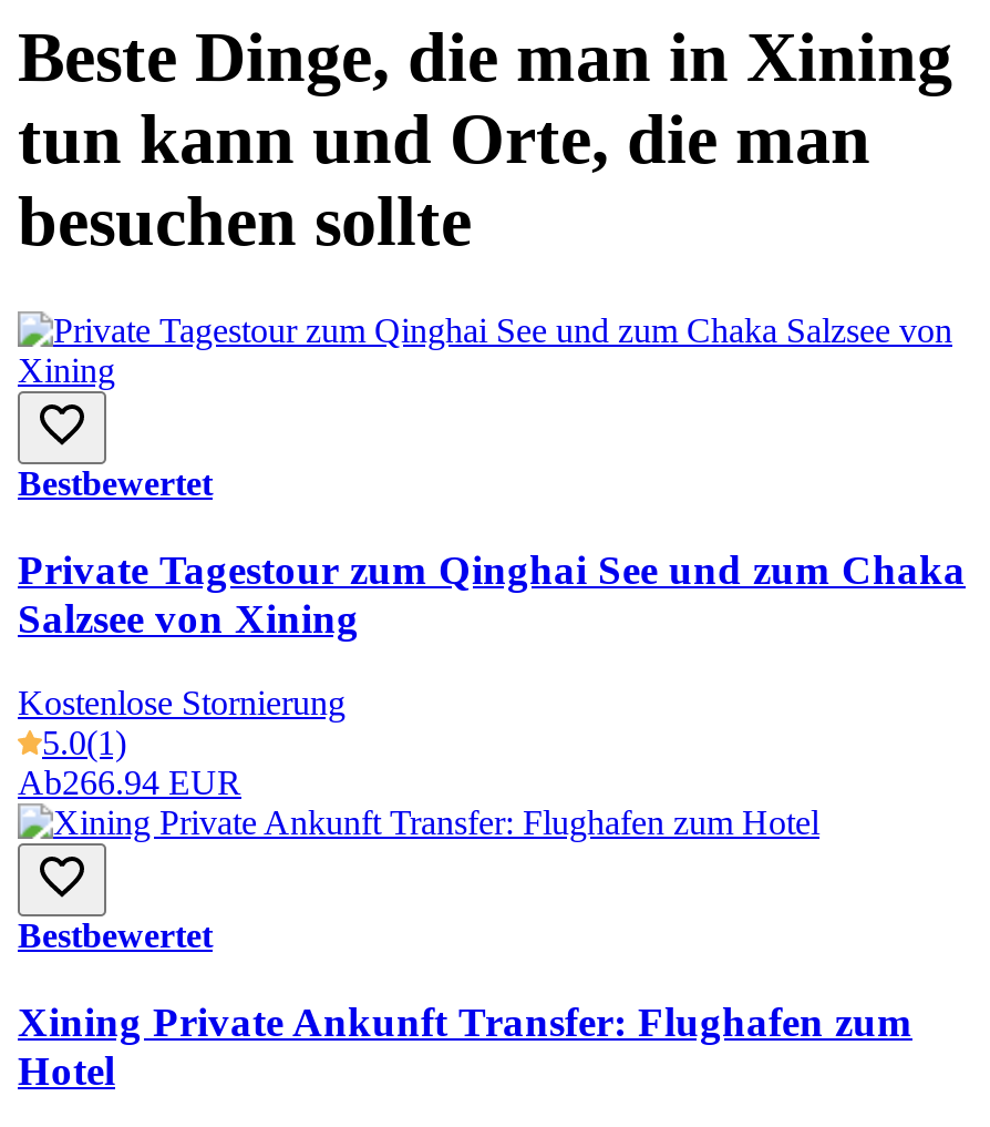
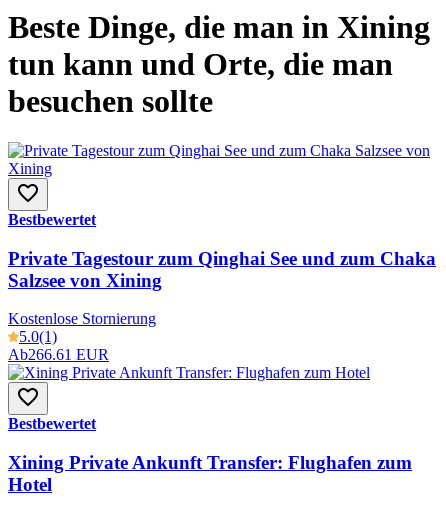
[18,764,241,802] Ab266.94 EUR -> [8,346,109,363] Ab266.61 EUR

